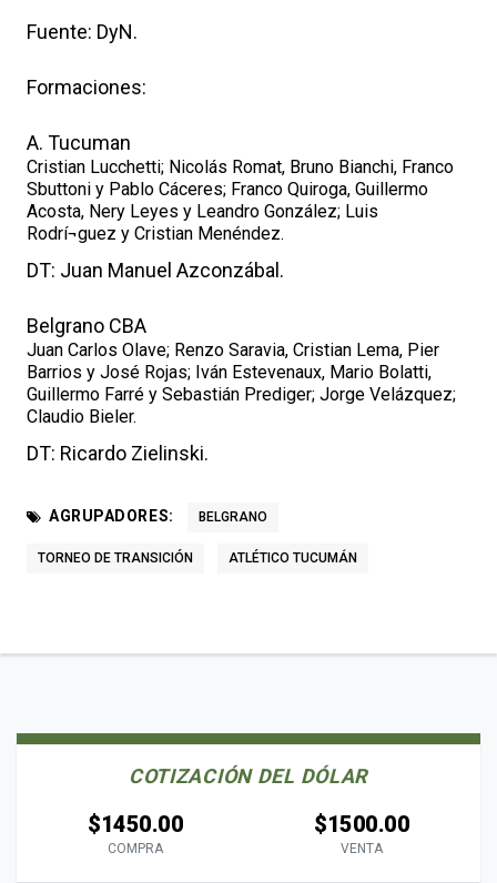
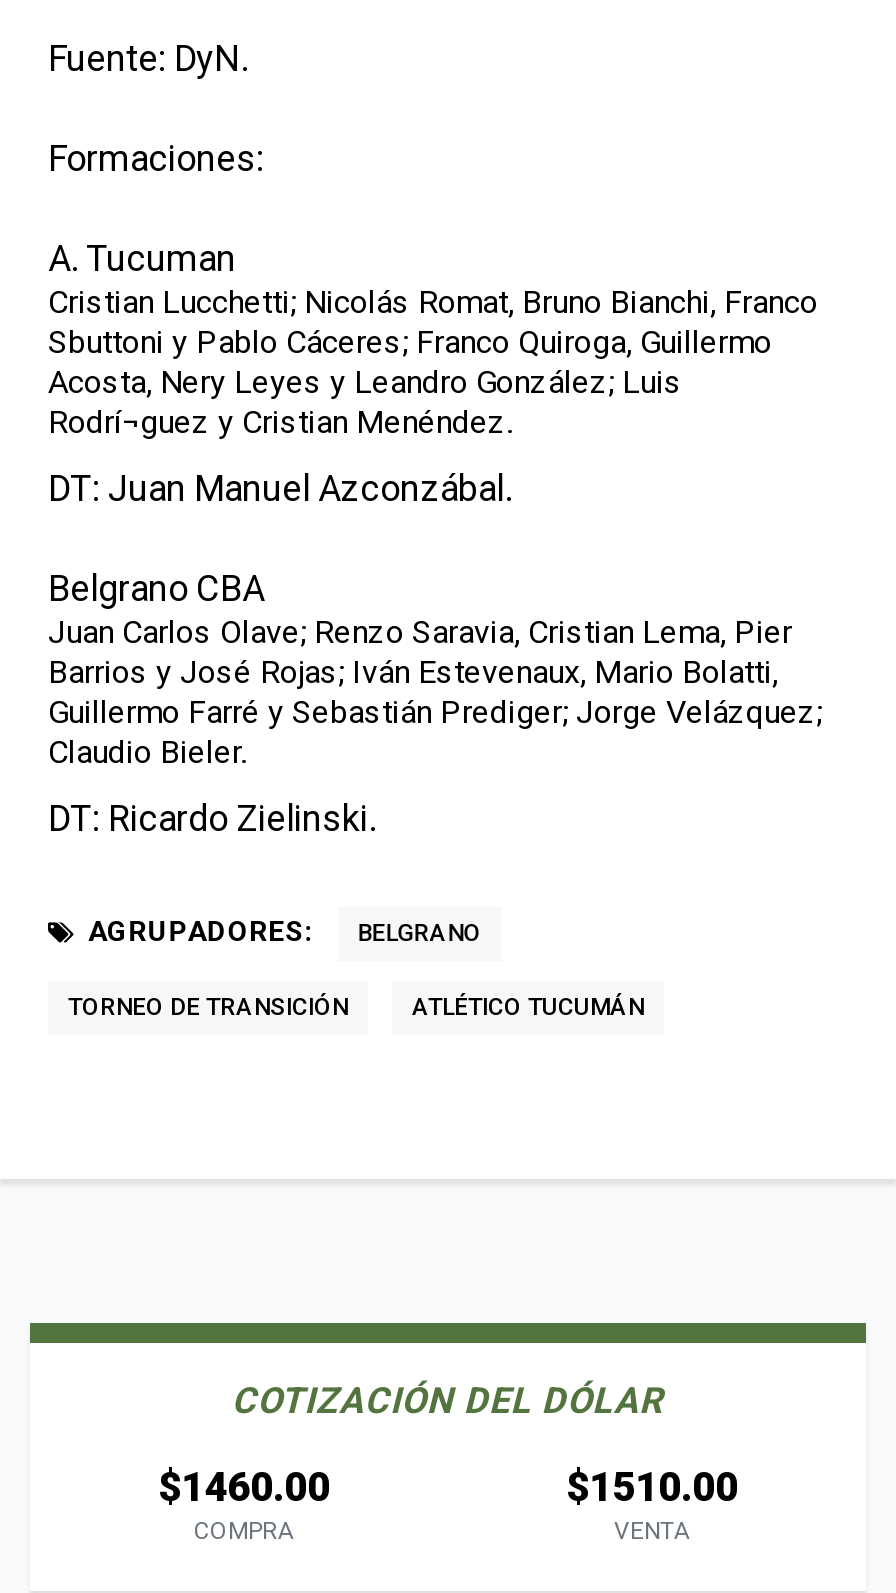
[88,811,183,837] $1450.00 -> [158,1463,330,1511] $1460.00
[314,811,409,837] $1500.00 -> [566,1463,738,1511] $1510.00

